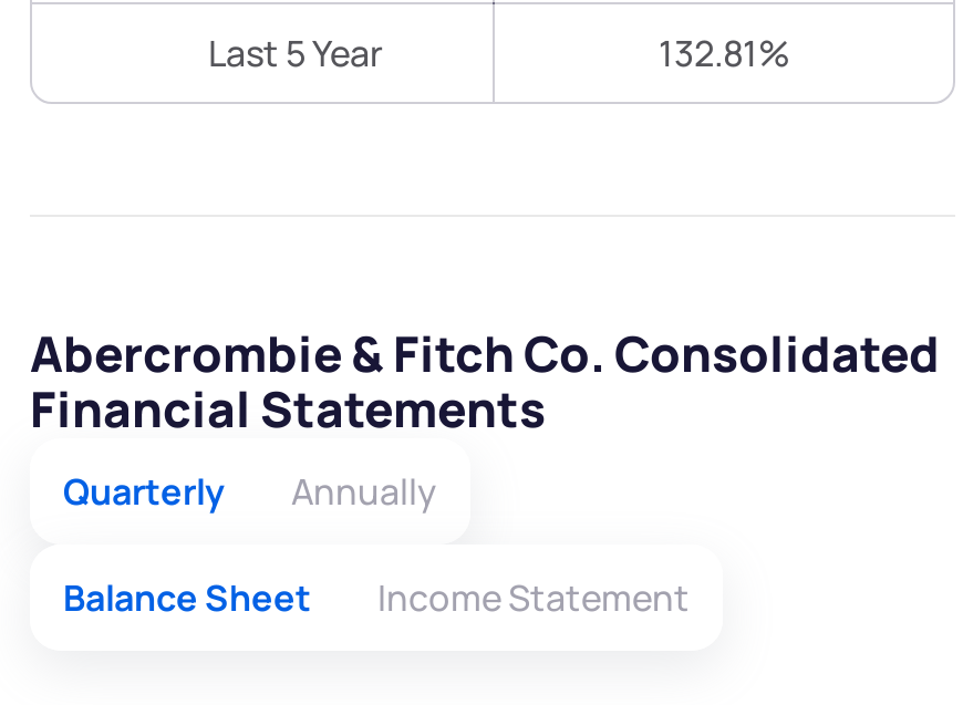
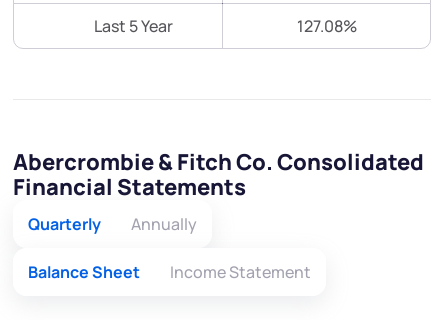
[659,30,789,79] 132.81% -> [296,15,356,37] 127.08%

